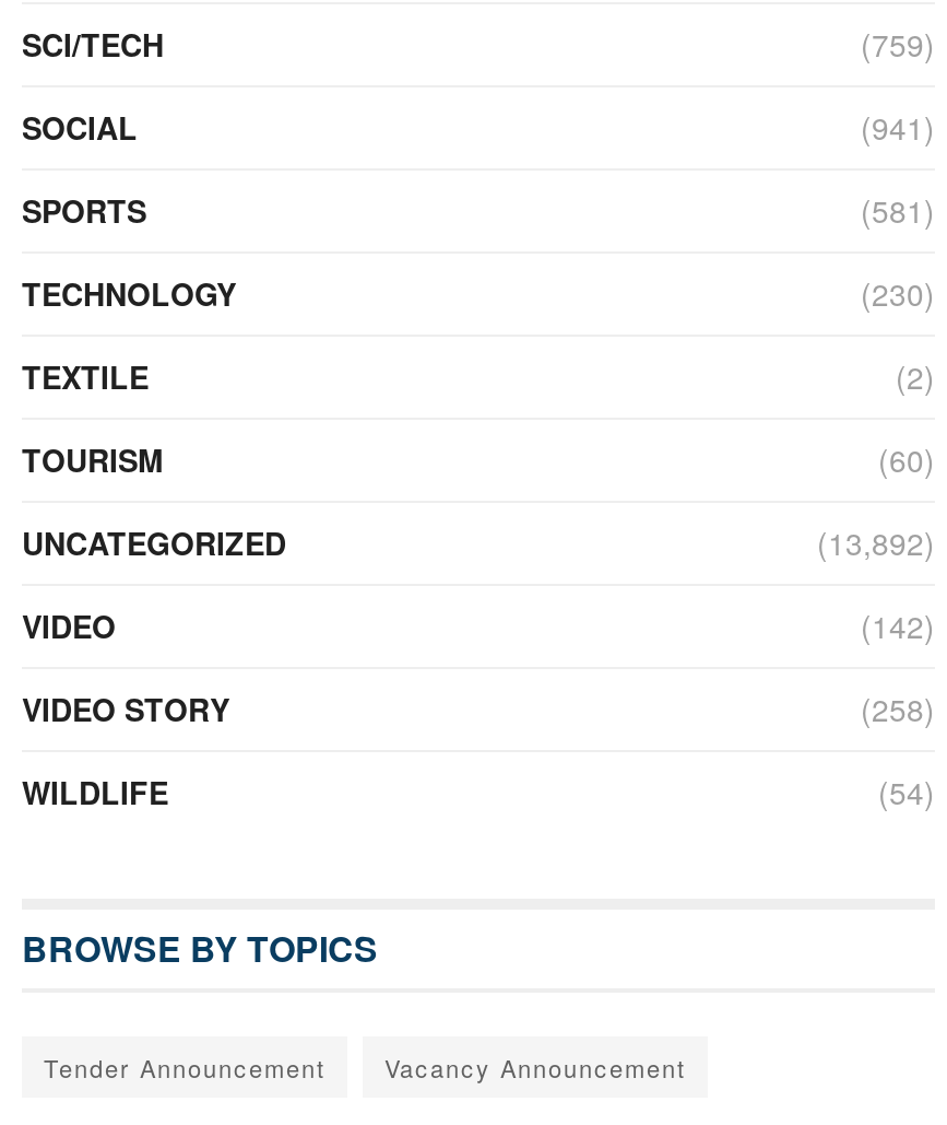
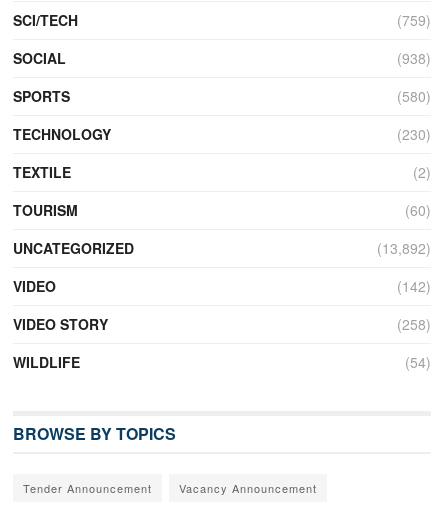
[861,104,935,148] (941) -> [397,48,431,68] (938)
[861,187,935,231] (581) -> [397,86,431,106] (580)

